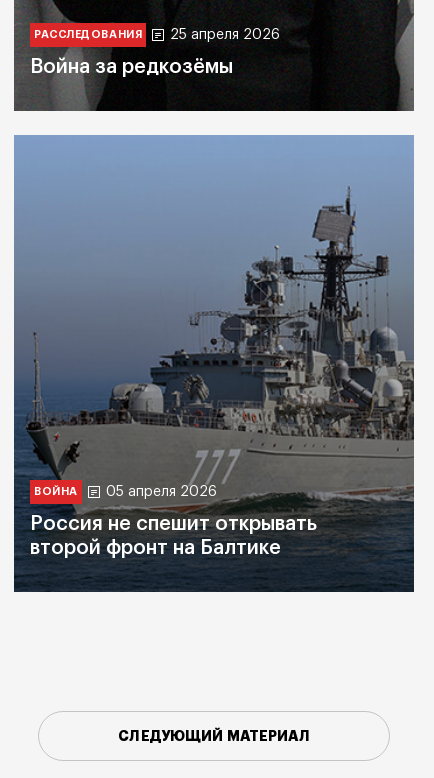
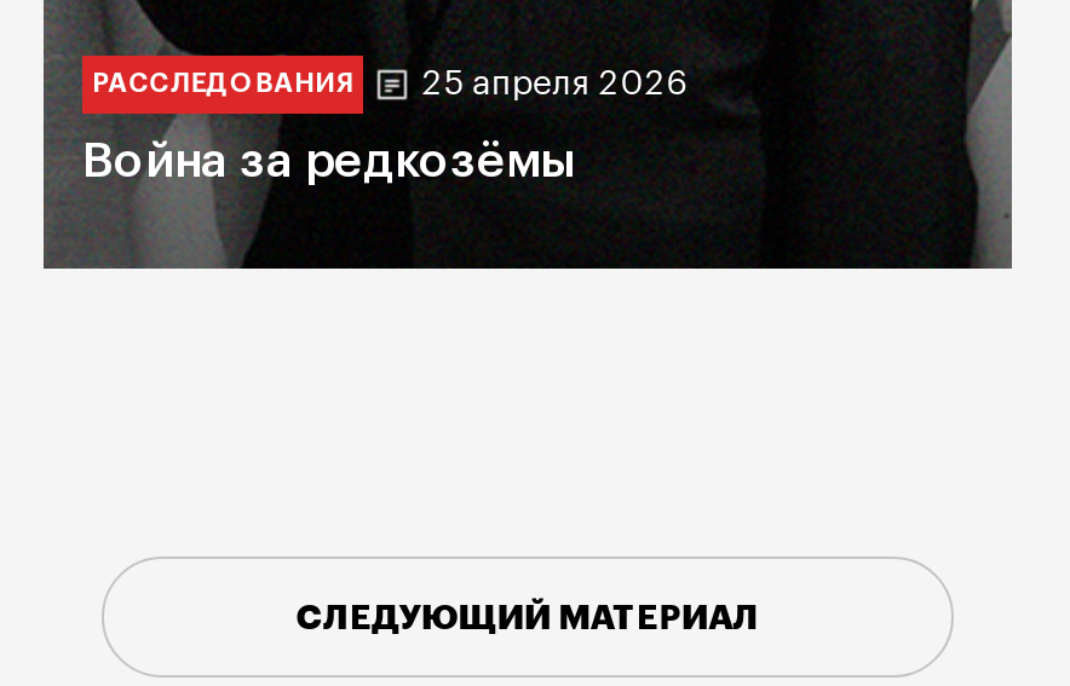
[14,134,414,592] [image] | ВОЙНА | 05 апреля 2026 | Россия не спешит открывать | второй фронт на Балтике -> none

